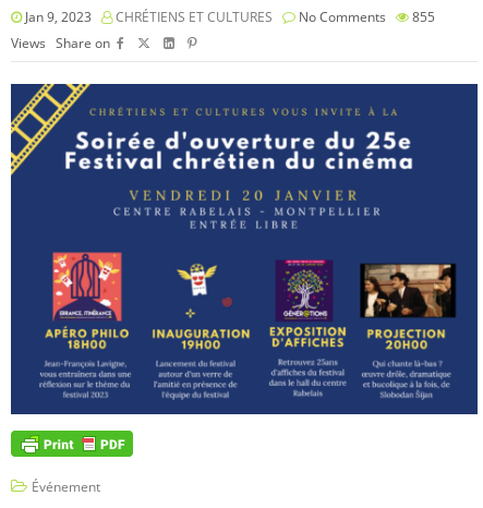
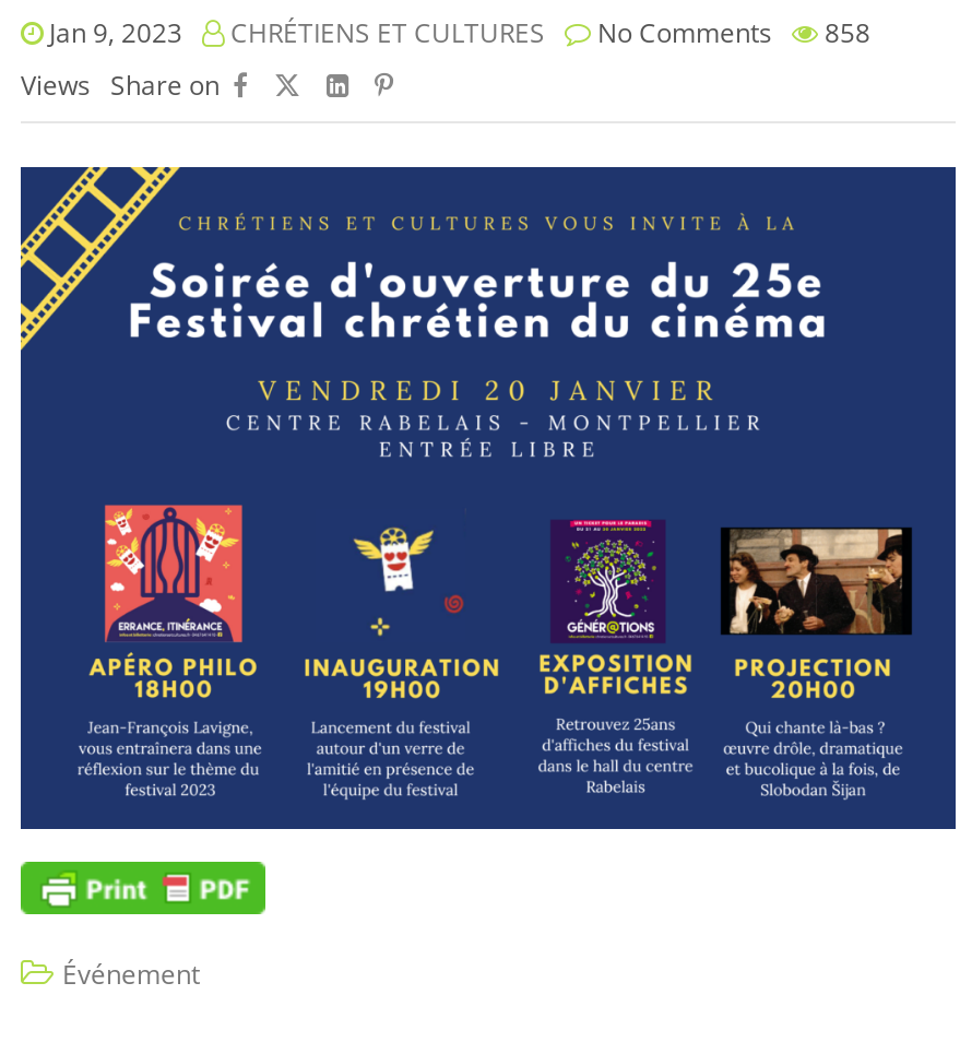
[22,7,435,26] Jan 9, 2023 CHRÉTIENS ET CULTURES No Comments 855 -> [43,14,870,51] Jan 9, 2023 CHRÉTIENS ET CULTURES No Comments 858

